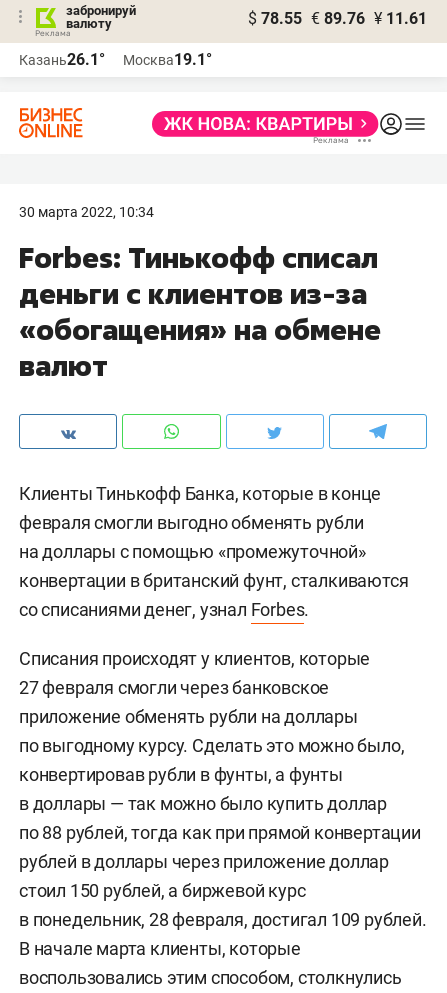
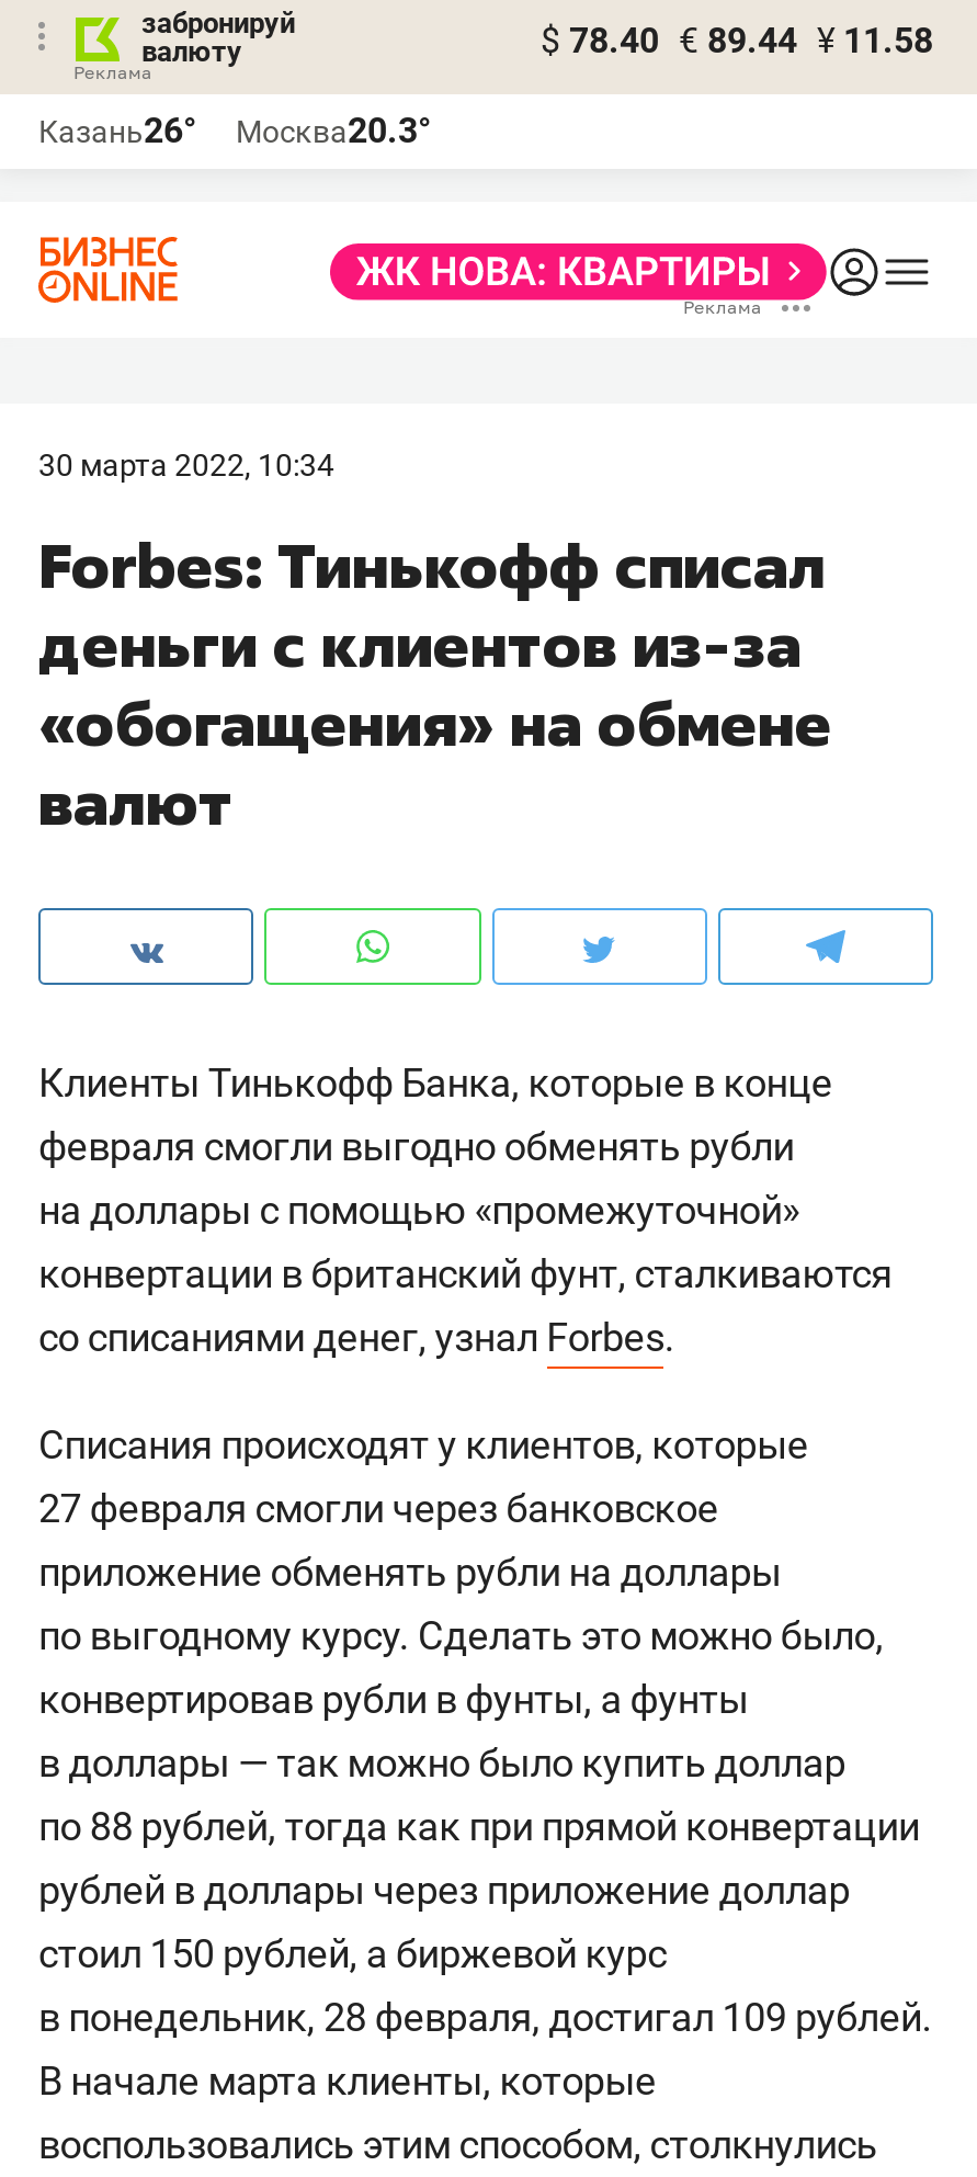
[248,9,427,28] $ 78.55 € 89.76 ¥ 11.61 -> [541,20,933,61] $ 78.40 € 89.44 ¥ 11.58
[19,50,105,69] Казань26.1° -> [38,110,196,151] Казань26°
[123,50,212,69] Москва19.1° -> [236,110,431,151] Москва20.3°

